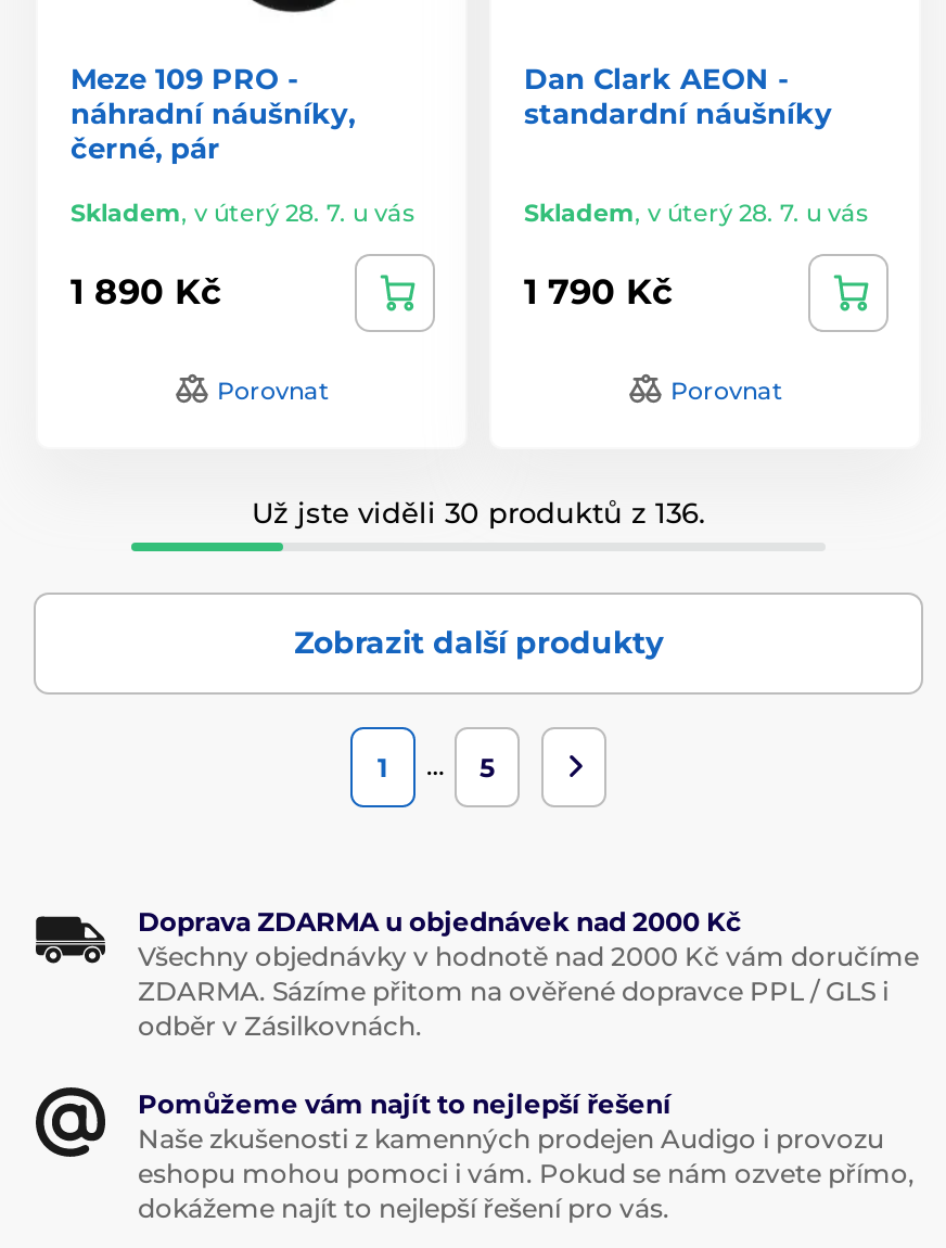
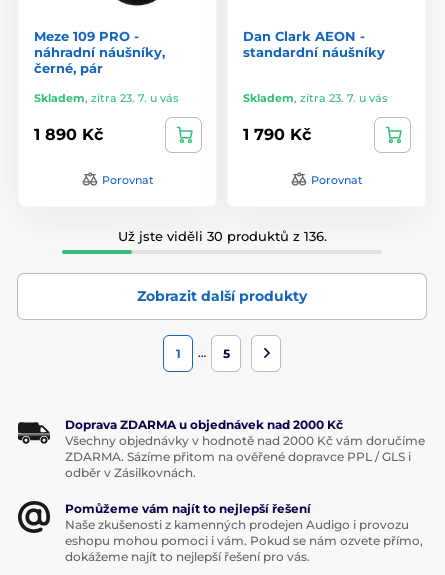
[71,196,416,227] Skladem, v úterý 28. 7. u vás -> [34,90,179,104] Skladem, zítra 23. 7. u vás
[524,196,869,227] Skladem, v úterý 28. 7. u vás -> [243,90,388,104] Skladem, zítra 23. 7. u vás

